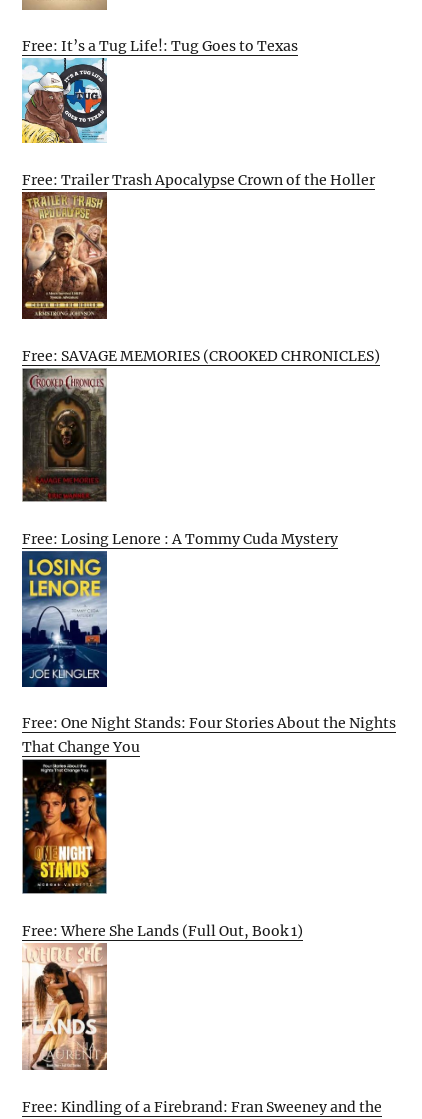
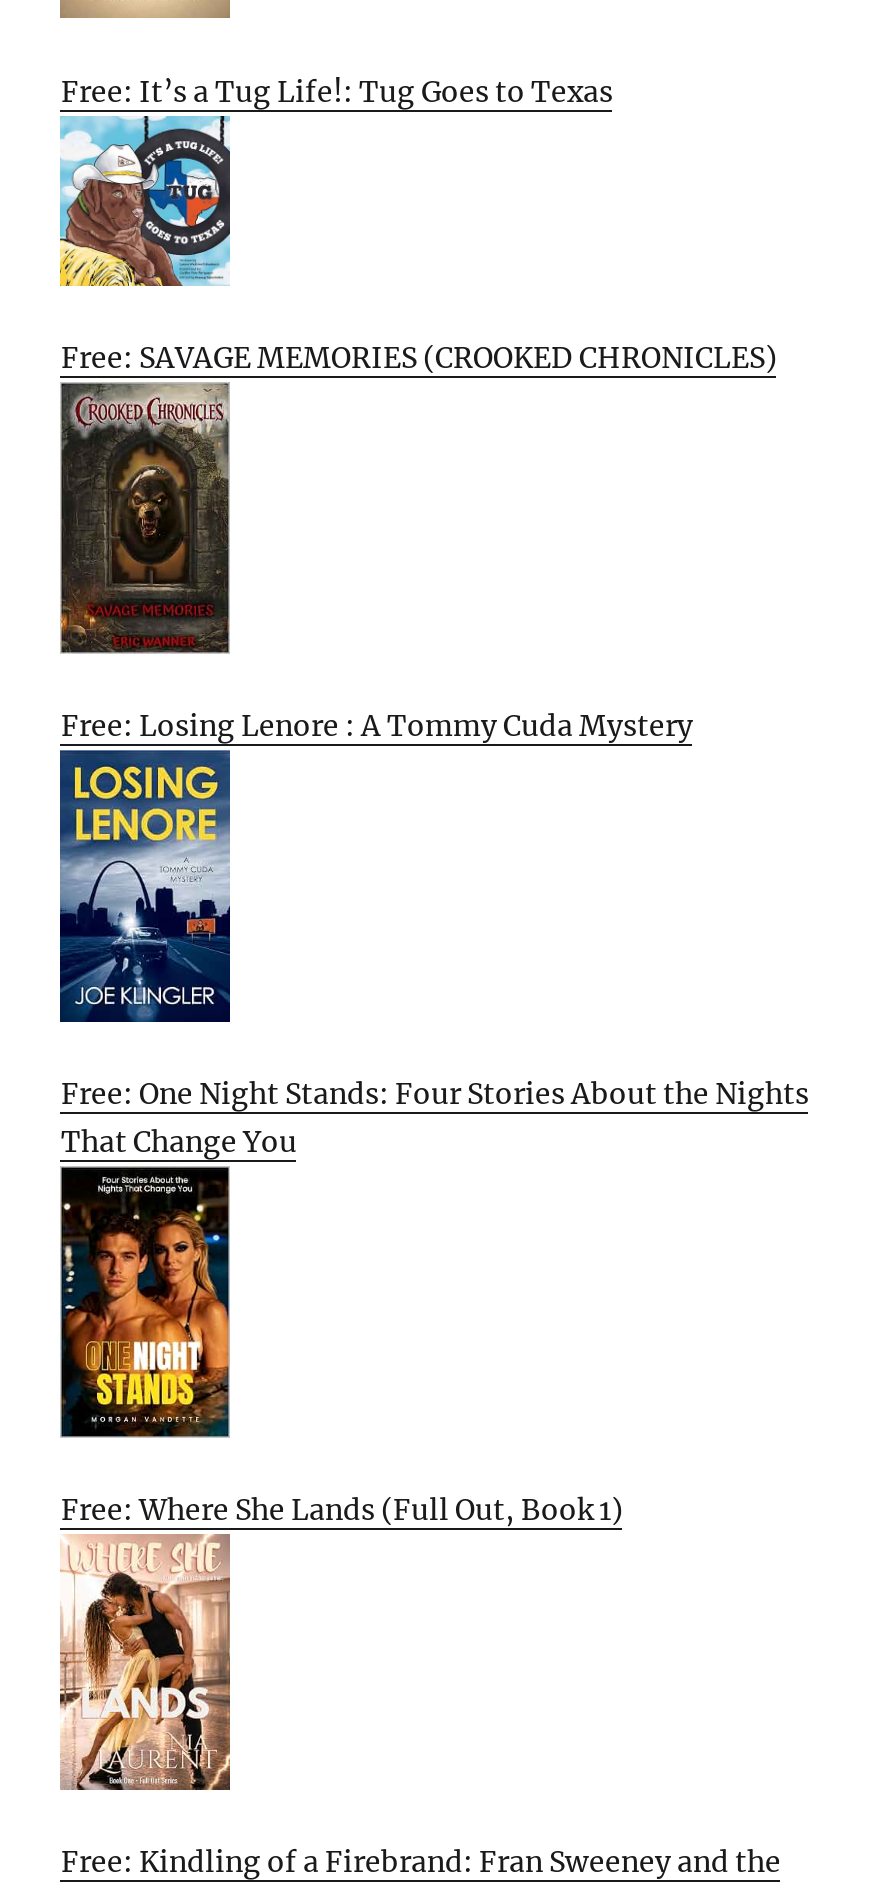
[22,171,375,189] Free: Trailer Trash Apocalypse Crown of the Holler -> none
[21,196,108,320] [image] -> none

